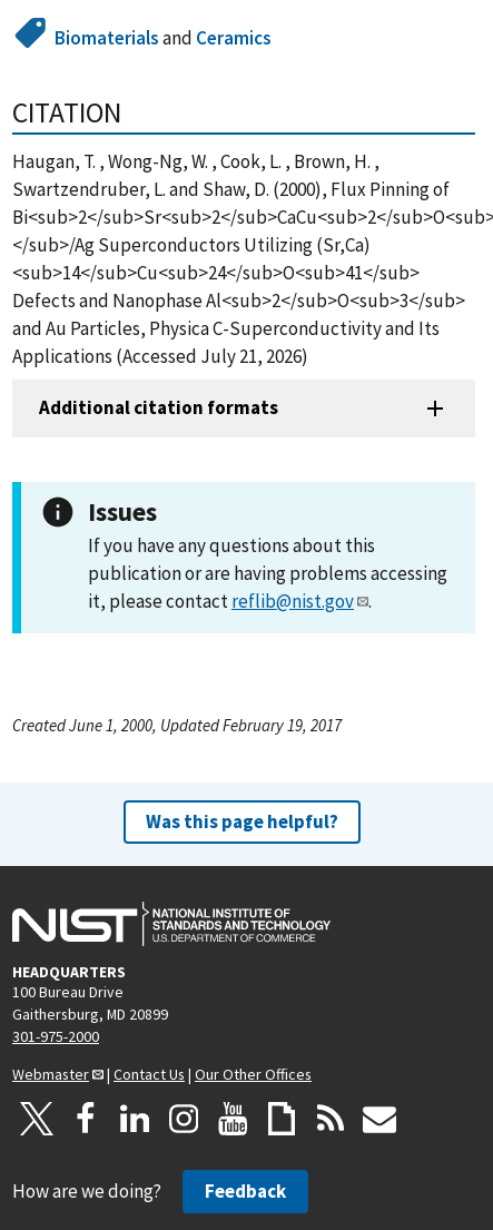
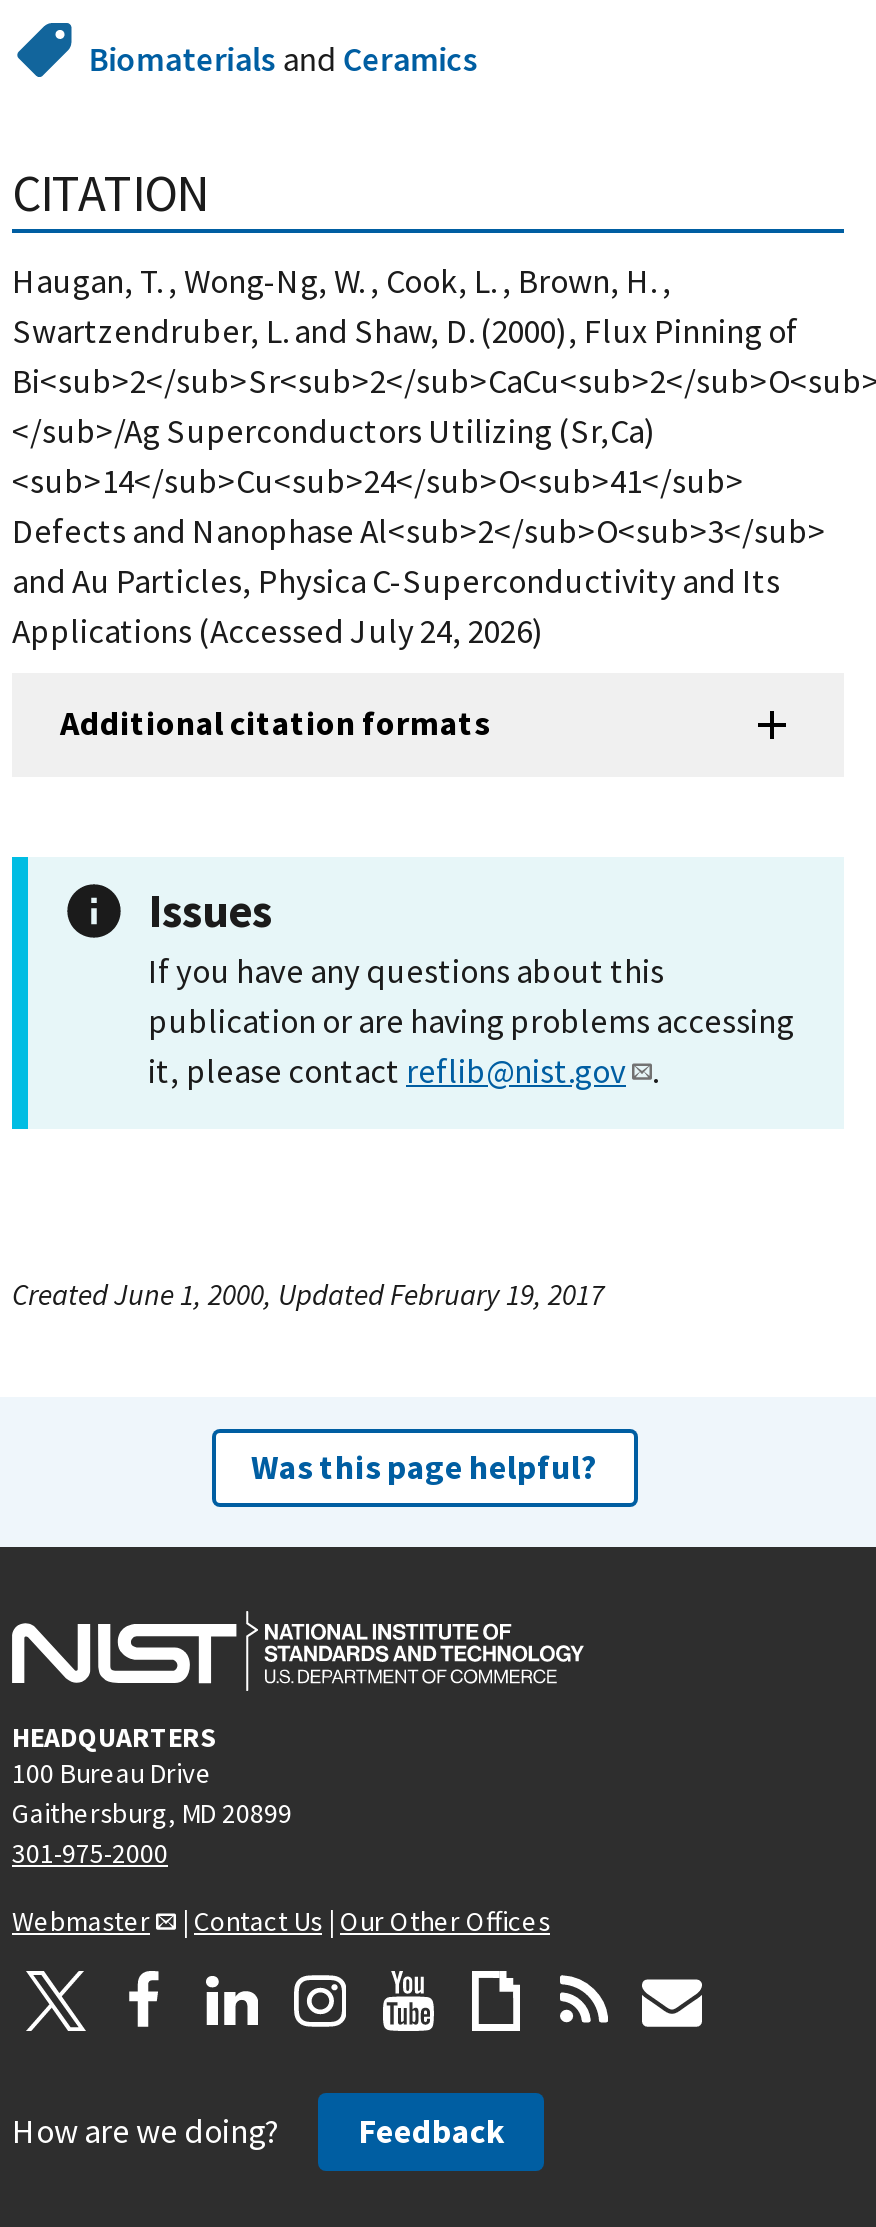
[12,344,308,368] Applications (Accessed July 21, 2026) -> [12,609,544,653] Applications (Accessed July 24, 2026)

